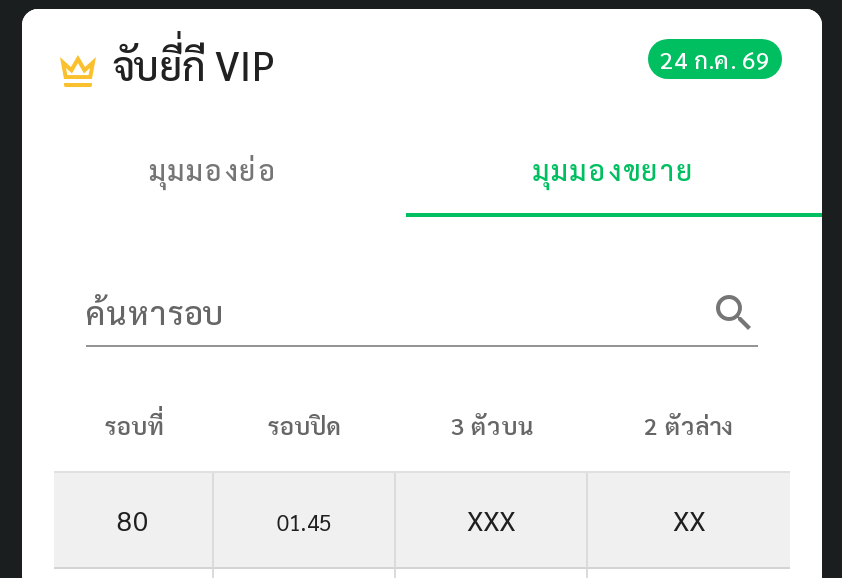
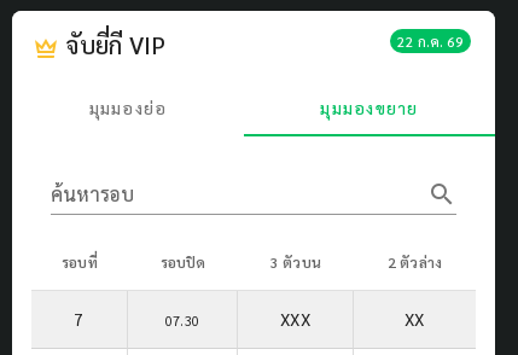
[660,43,770,75] 24 ก.ค. 69 -> [397,31,464,50] 22 ก.ค. 69
[117,501,149,537] 80 -> [74,308,84,329] 7
[276,507,332,537] 01.45 -> [166,311,199,329] 07.30

